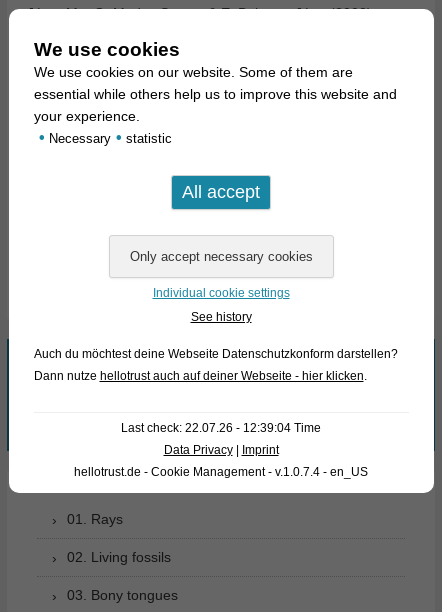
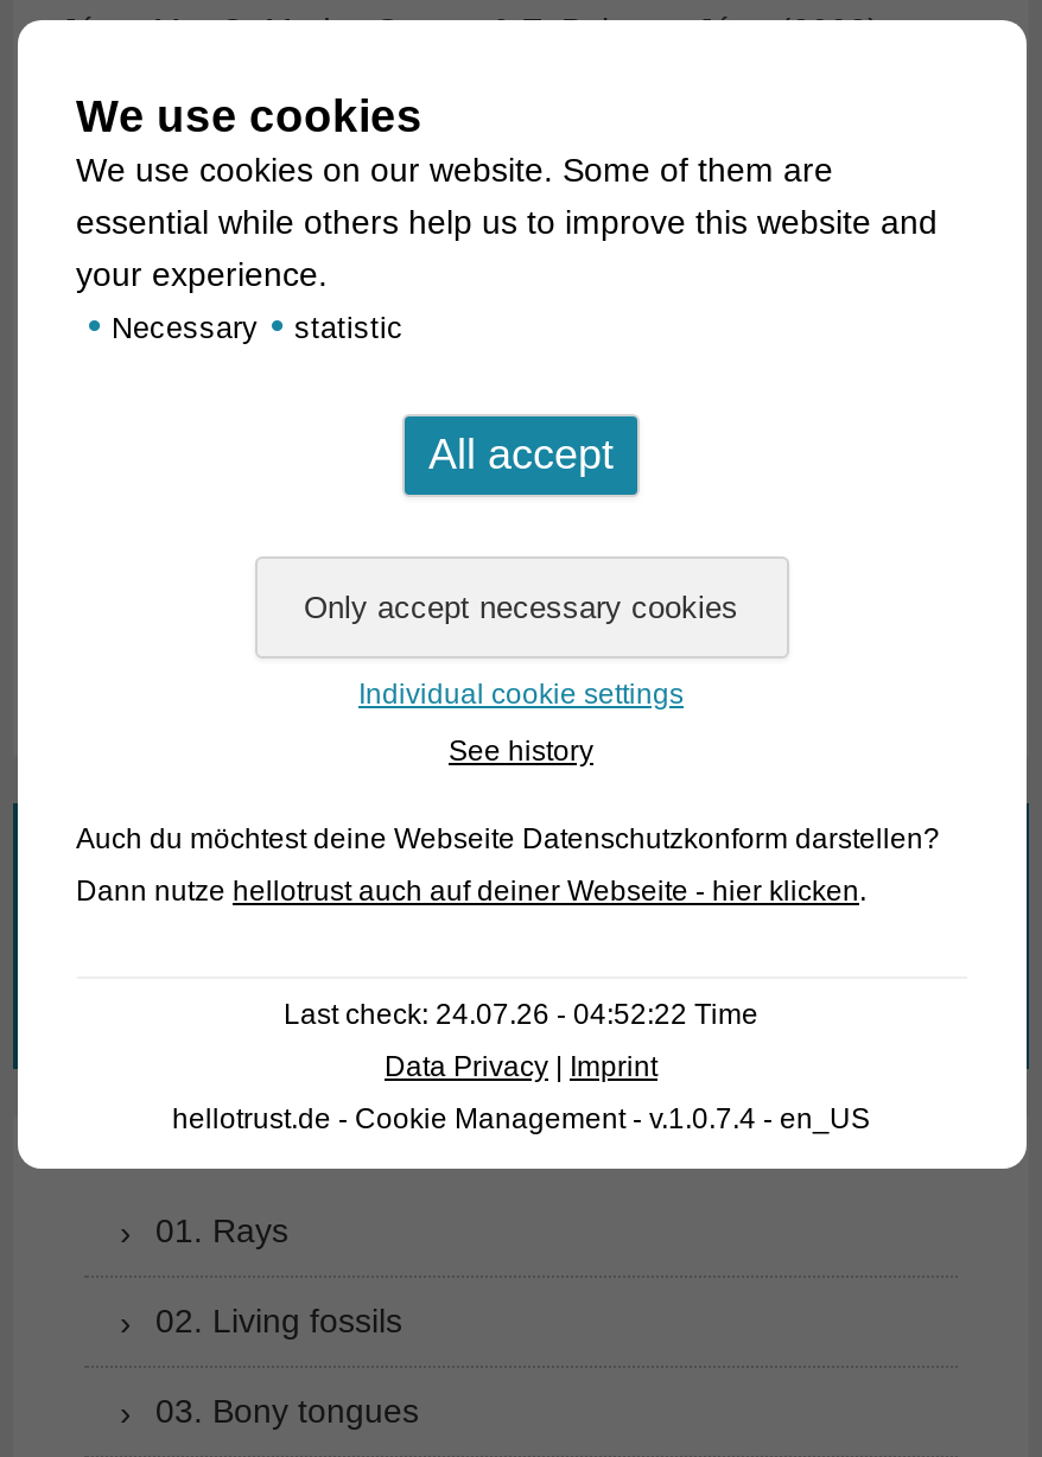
[121,421,321,435] Last check: 22.07.26 - 12:39:04 Time -> [284,998,758,1032] Last check: 24.07.26 - 04:52:22 Time

